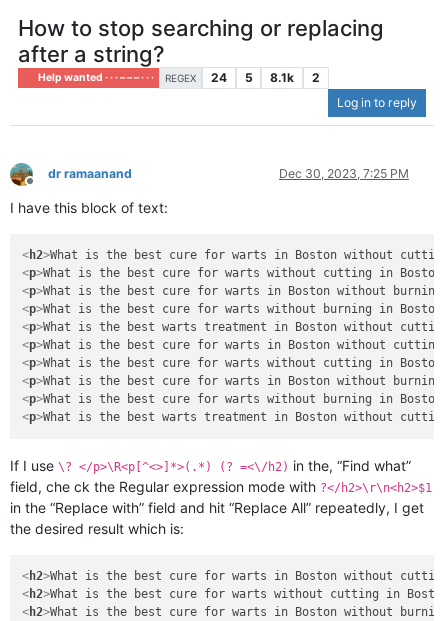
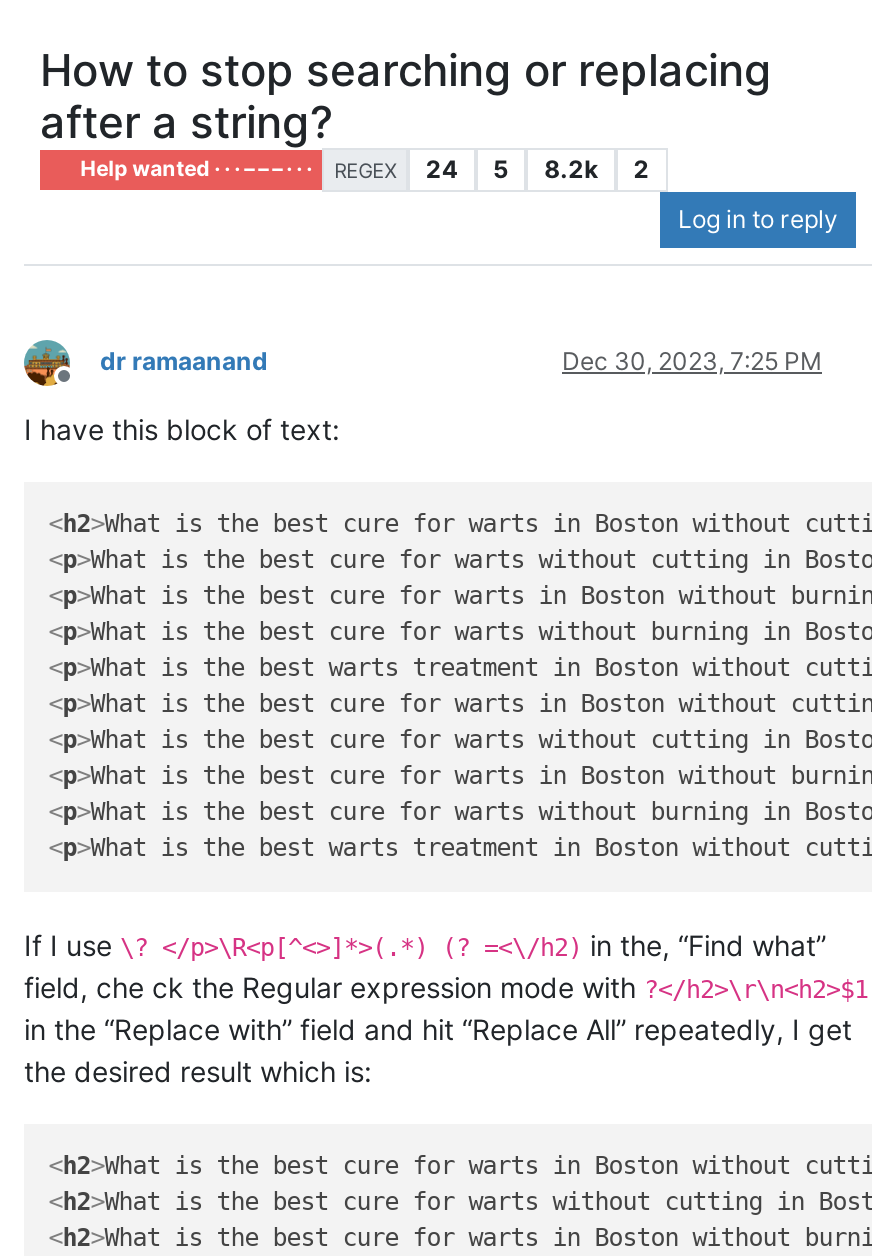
[36,70,320,85] Help wanted · · · – – – · · · REGEX 24 5 8.1k 2 -> [76,154,649,184] Help wanted · · · – – – · · · REGEX 24 5 8.2k 2

